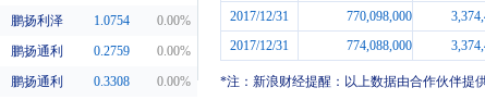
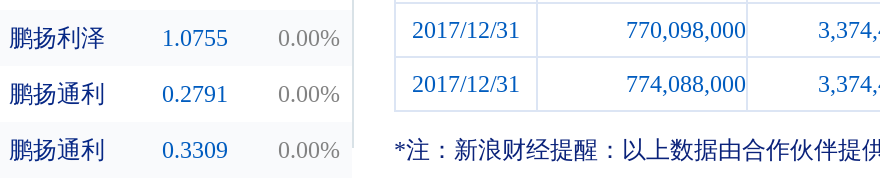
[94,13,191,28] 1.0754 0.00% -> [162,24,340,52] 1.0755 0.00%
[94,43,191,59] 0.2759 0.00% -> [162,80,340,108] 0.2791 0.00%
[94,74,130,89] 0.3308 -> [162,136,228,164] 0.3309

